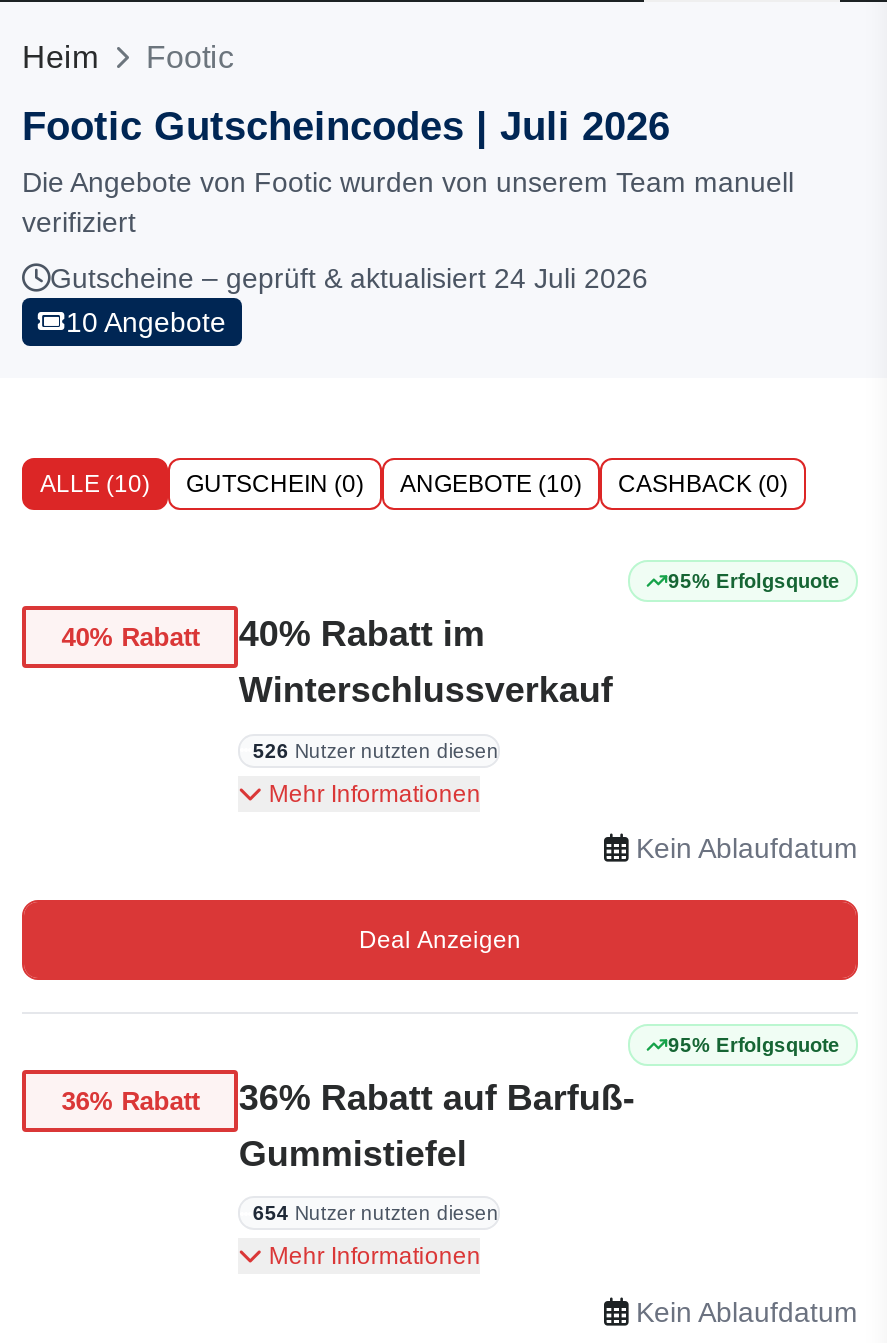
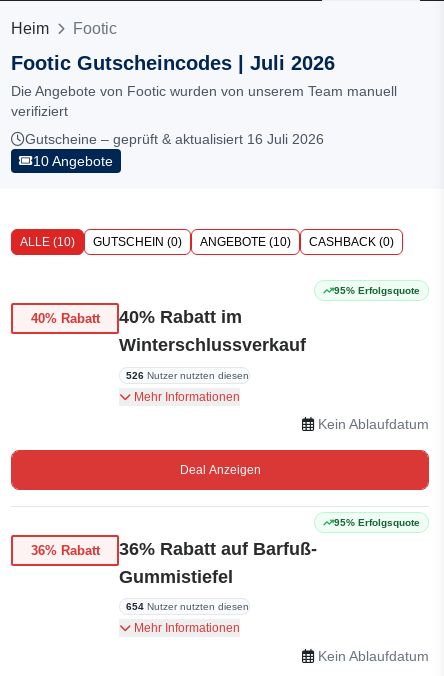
[50,262,648,294] Gutscheine – geprüft & aktualisiert 24 Juli 2026 -> [25,131,324,147] Gutscheine – geprüft & aktualisiert 16 Juli 2026

